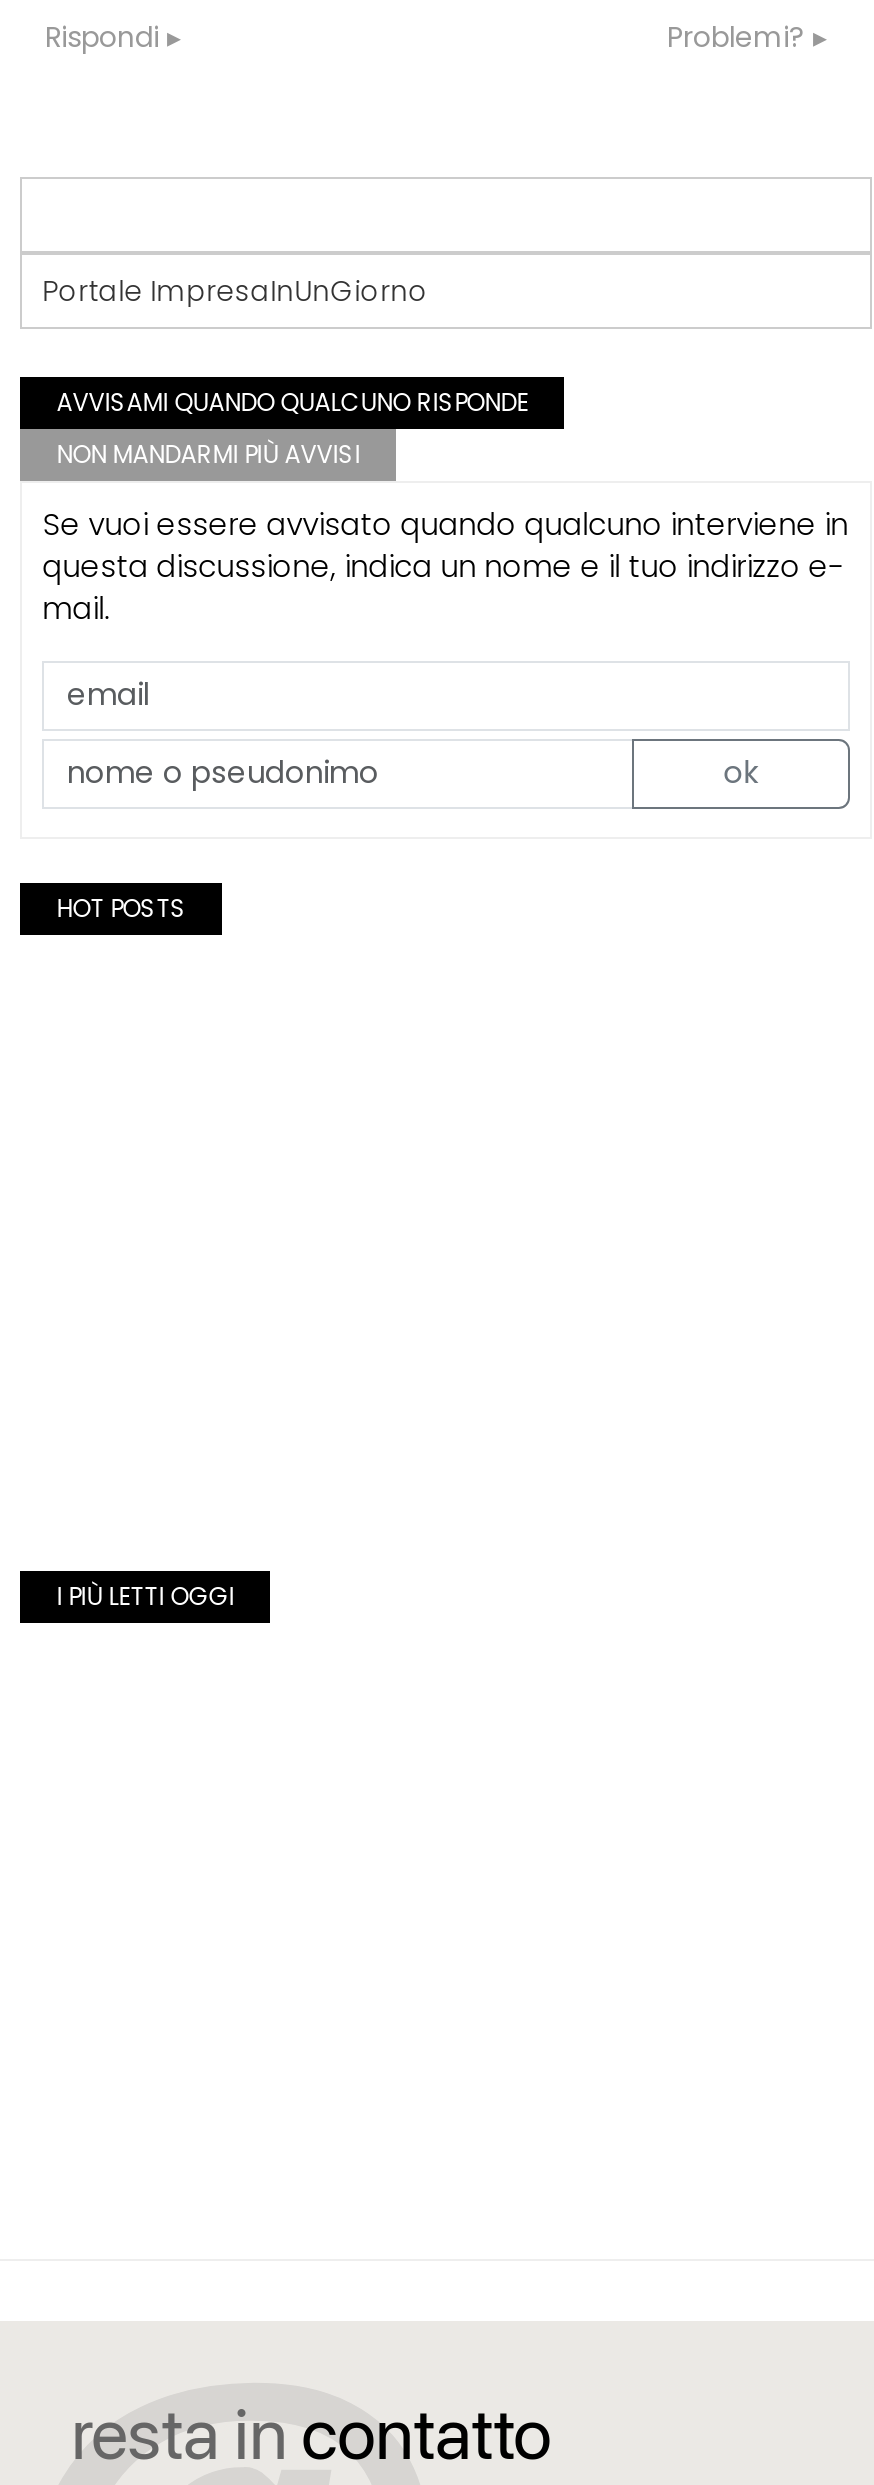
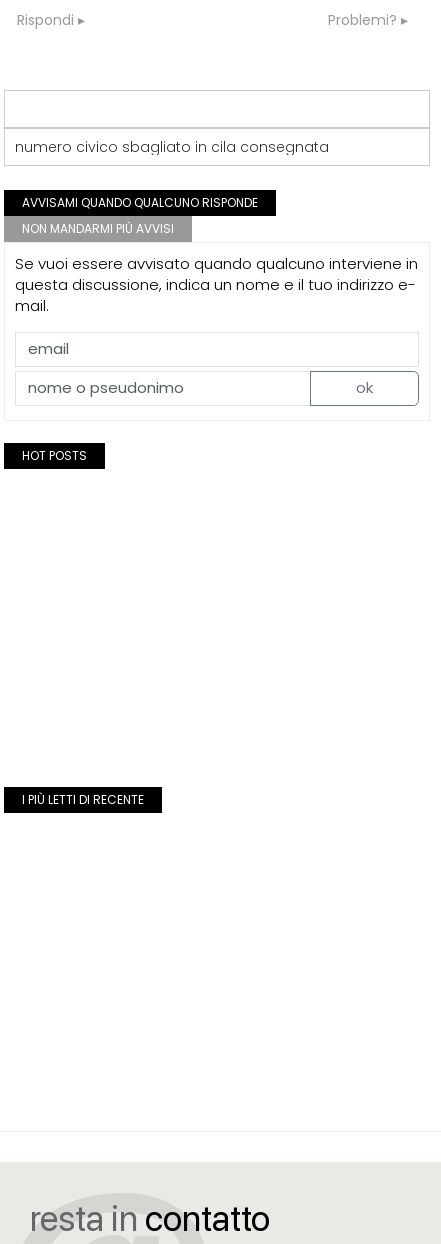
[42,271,428,311] Portale ImpresaInUnGiorno -> [15,137,329,157] numero civico sbagliato in cila consegnata
[56,1579,234,1613] I PIÙ LETTI OGGI -> [22,791,144,808] I PIÙ LETTI DI RECENTE

